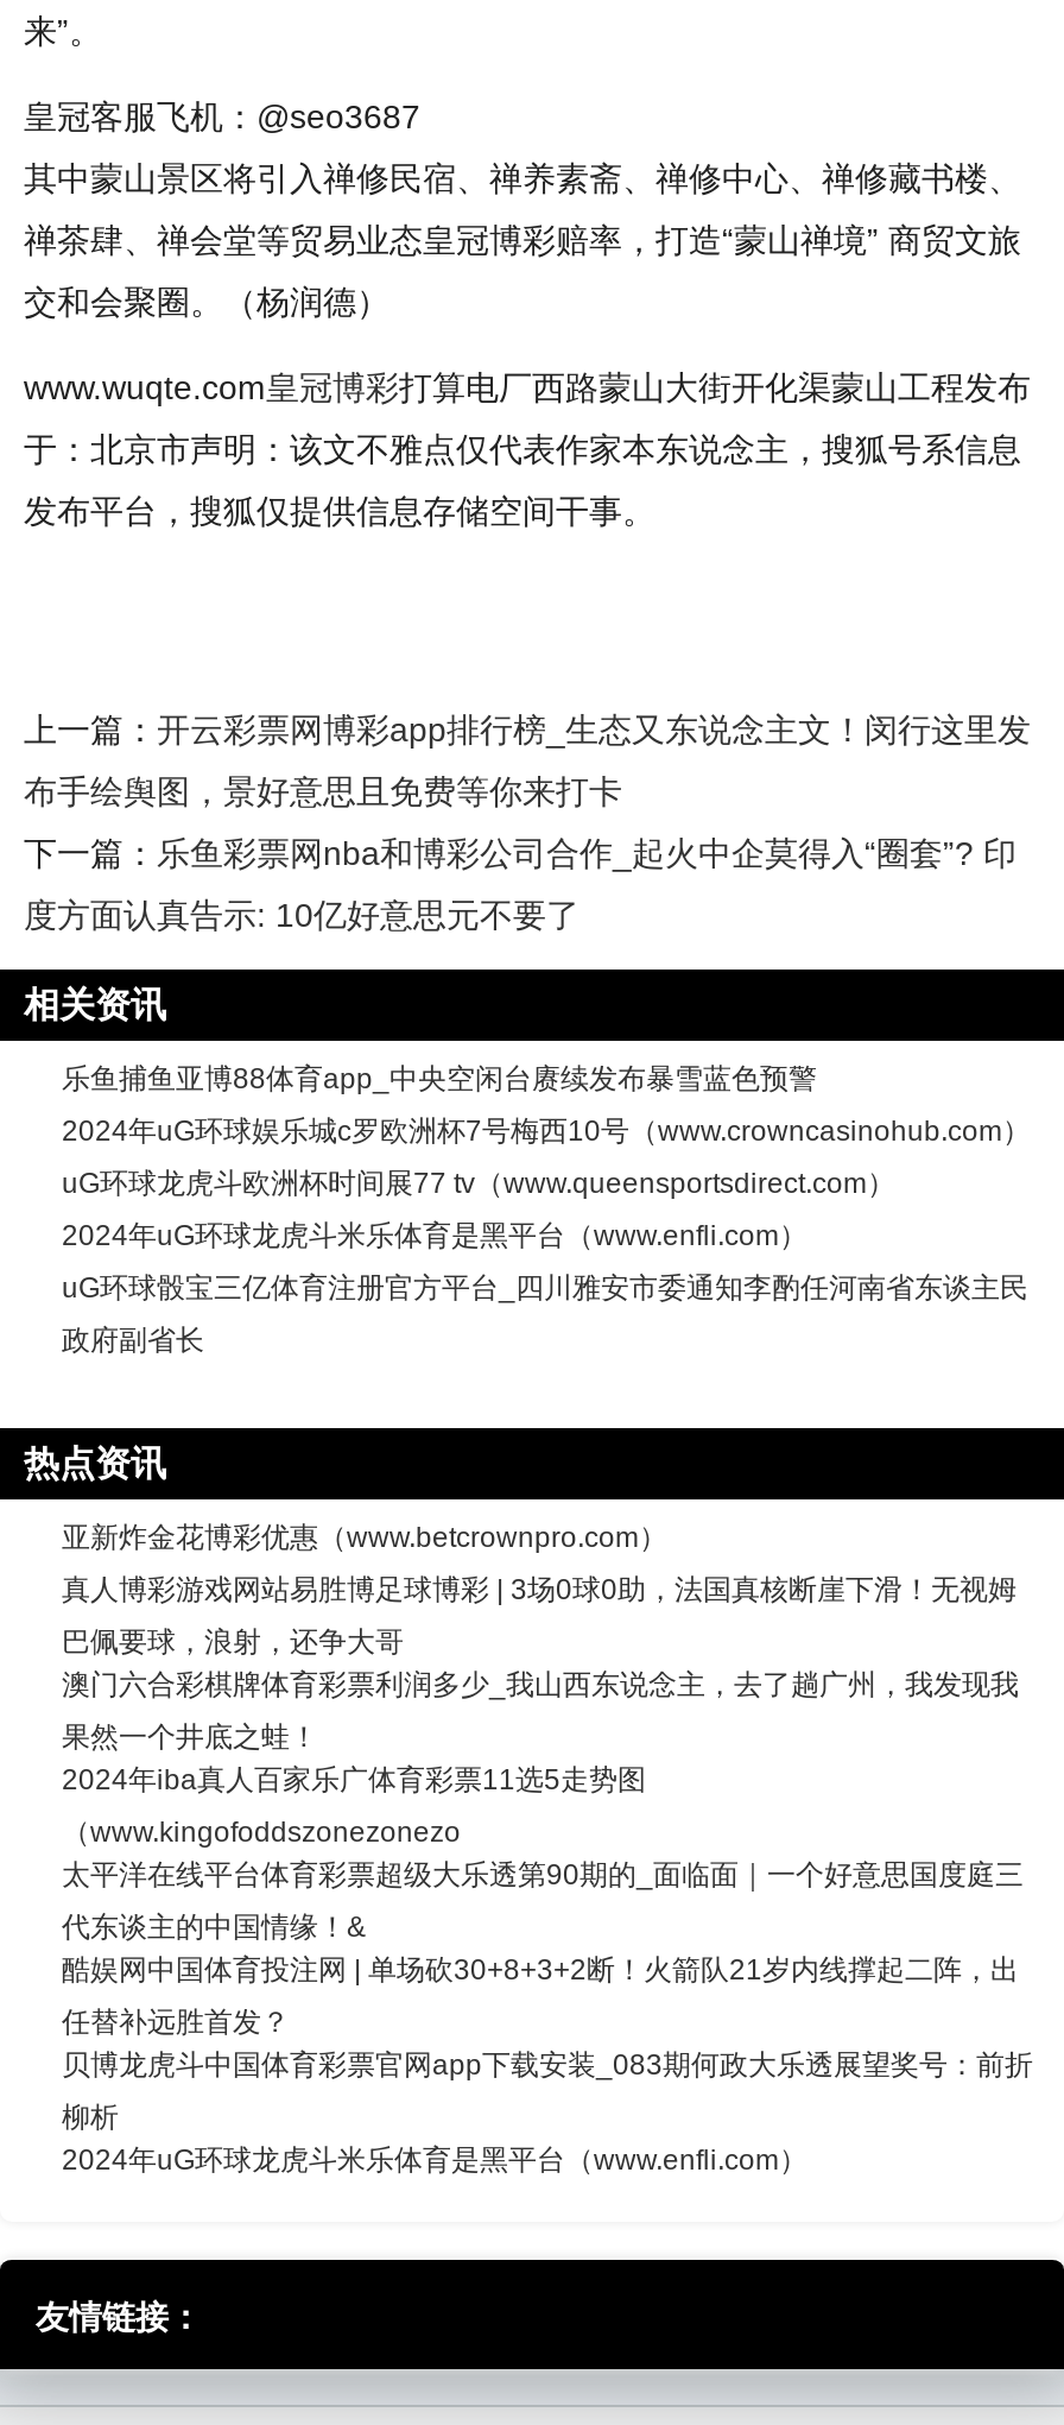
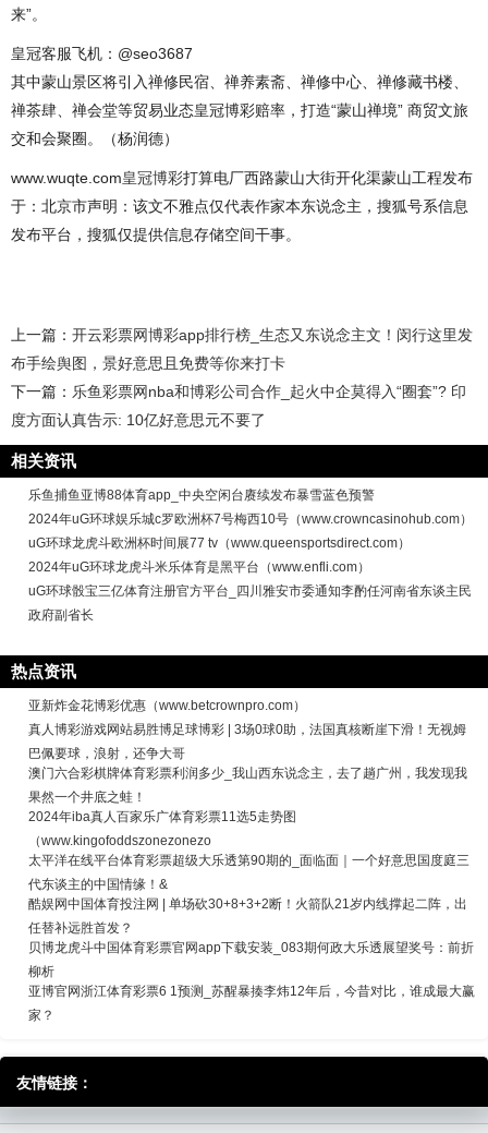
[62,2142,807,2176] 2024年uG环球龙虎斗米乐体育是黑平台（www.enfli.com） -> [28,983,475,1022] 亚博官网浙江体育彩票6 1预测_苏醒暴揍李炜12年后，今昔对比，谁成最大赢 | 家？

